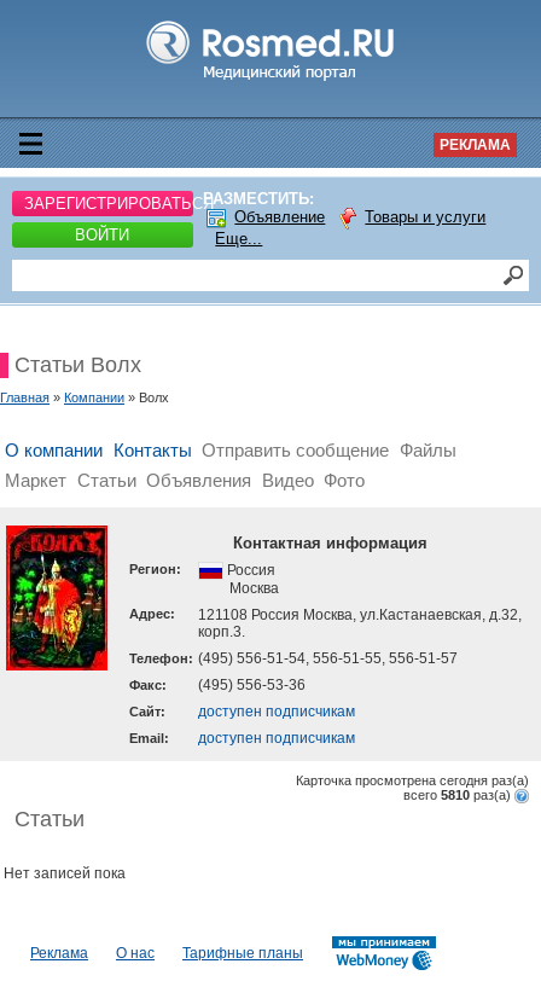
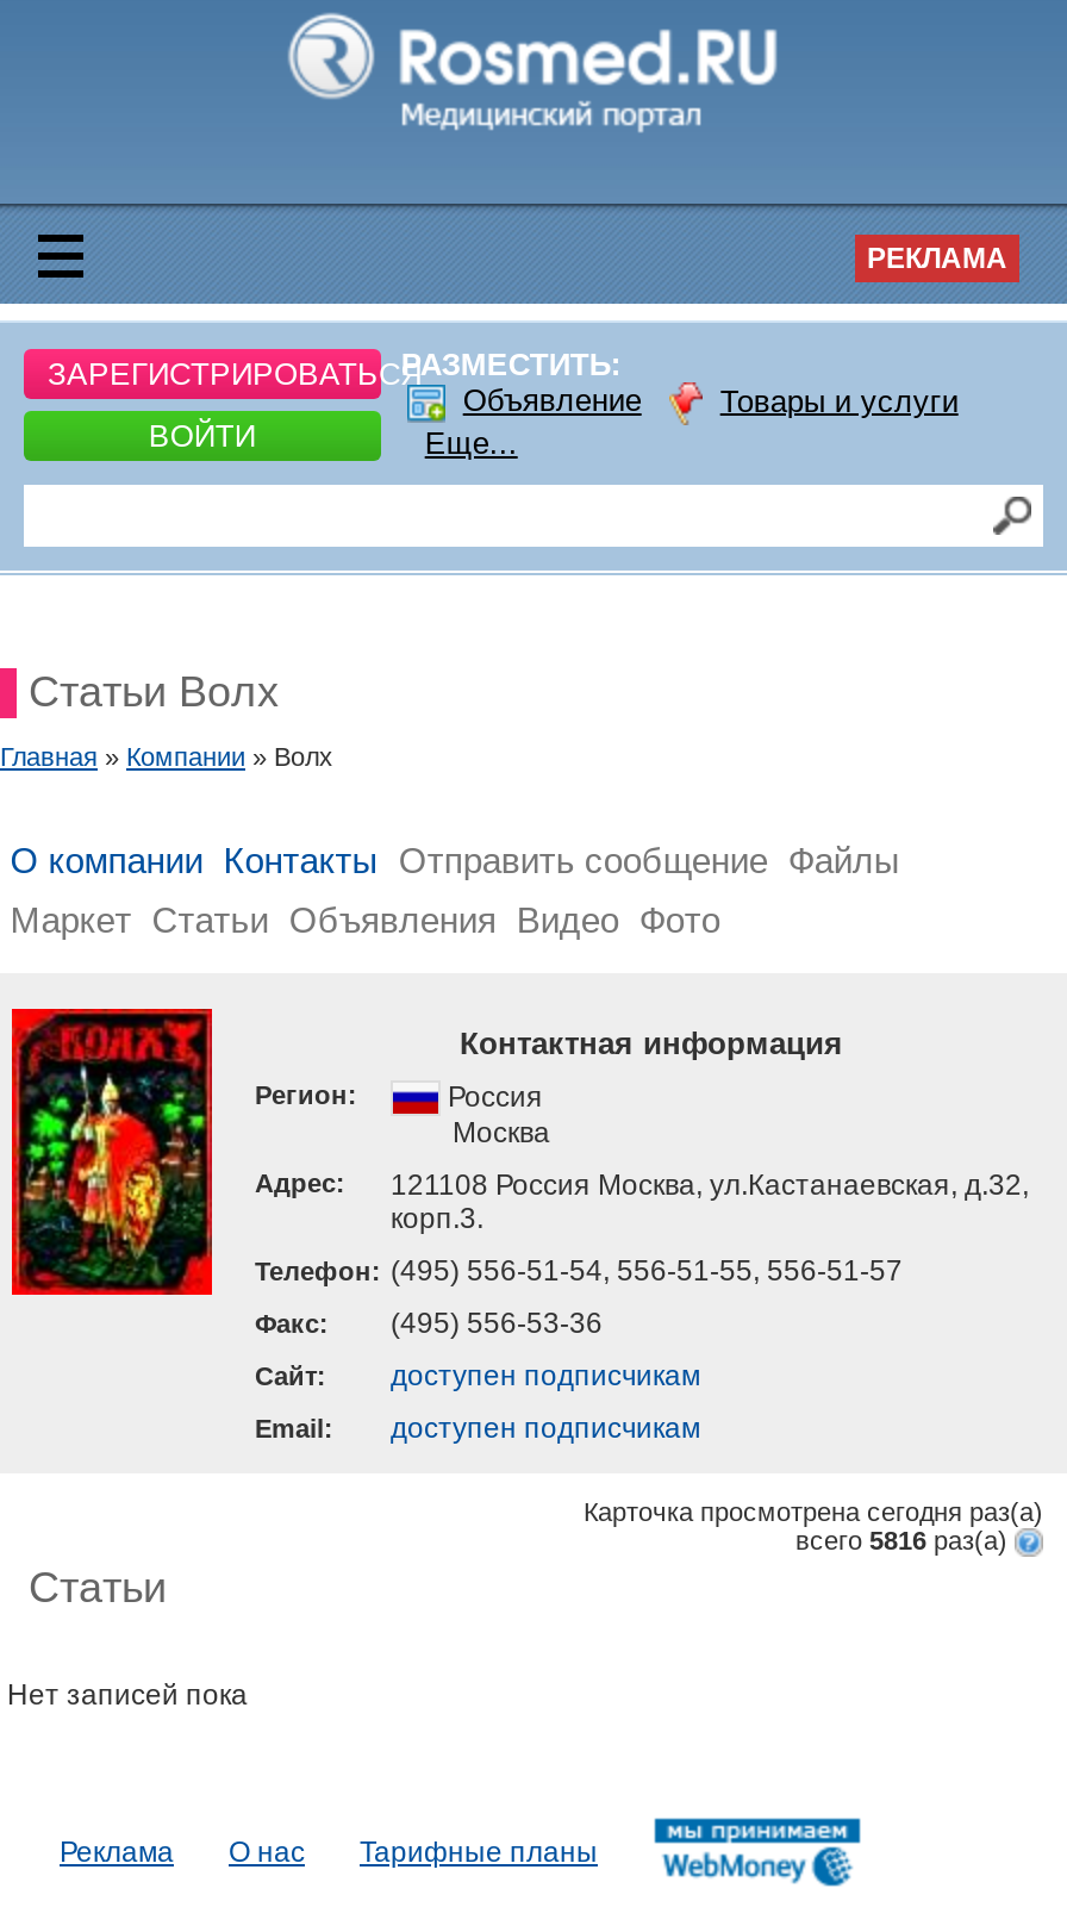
[403,788,514,802] всего 5810 раз(a) -> [795,1526,1015,1554] всего 5816 раз(a)

